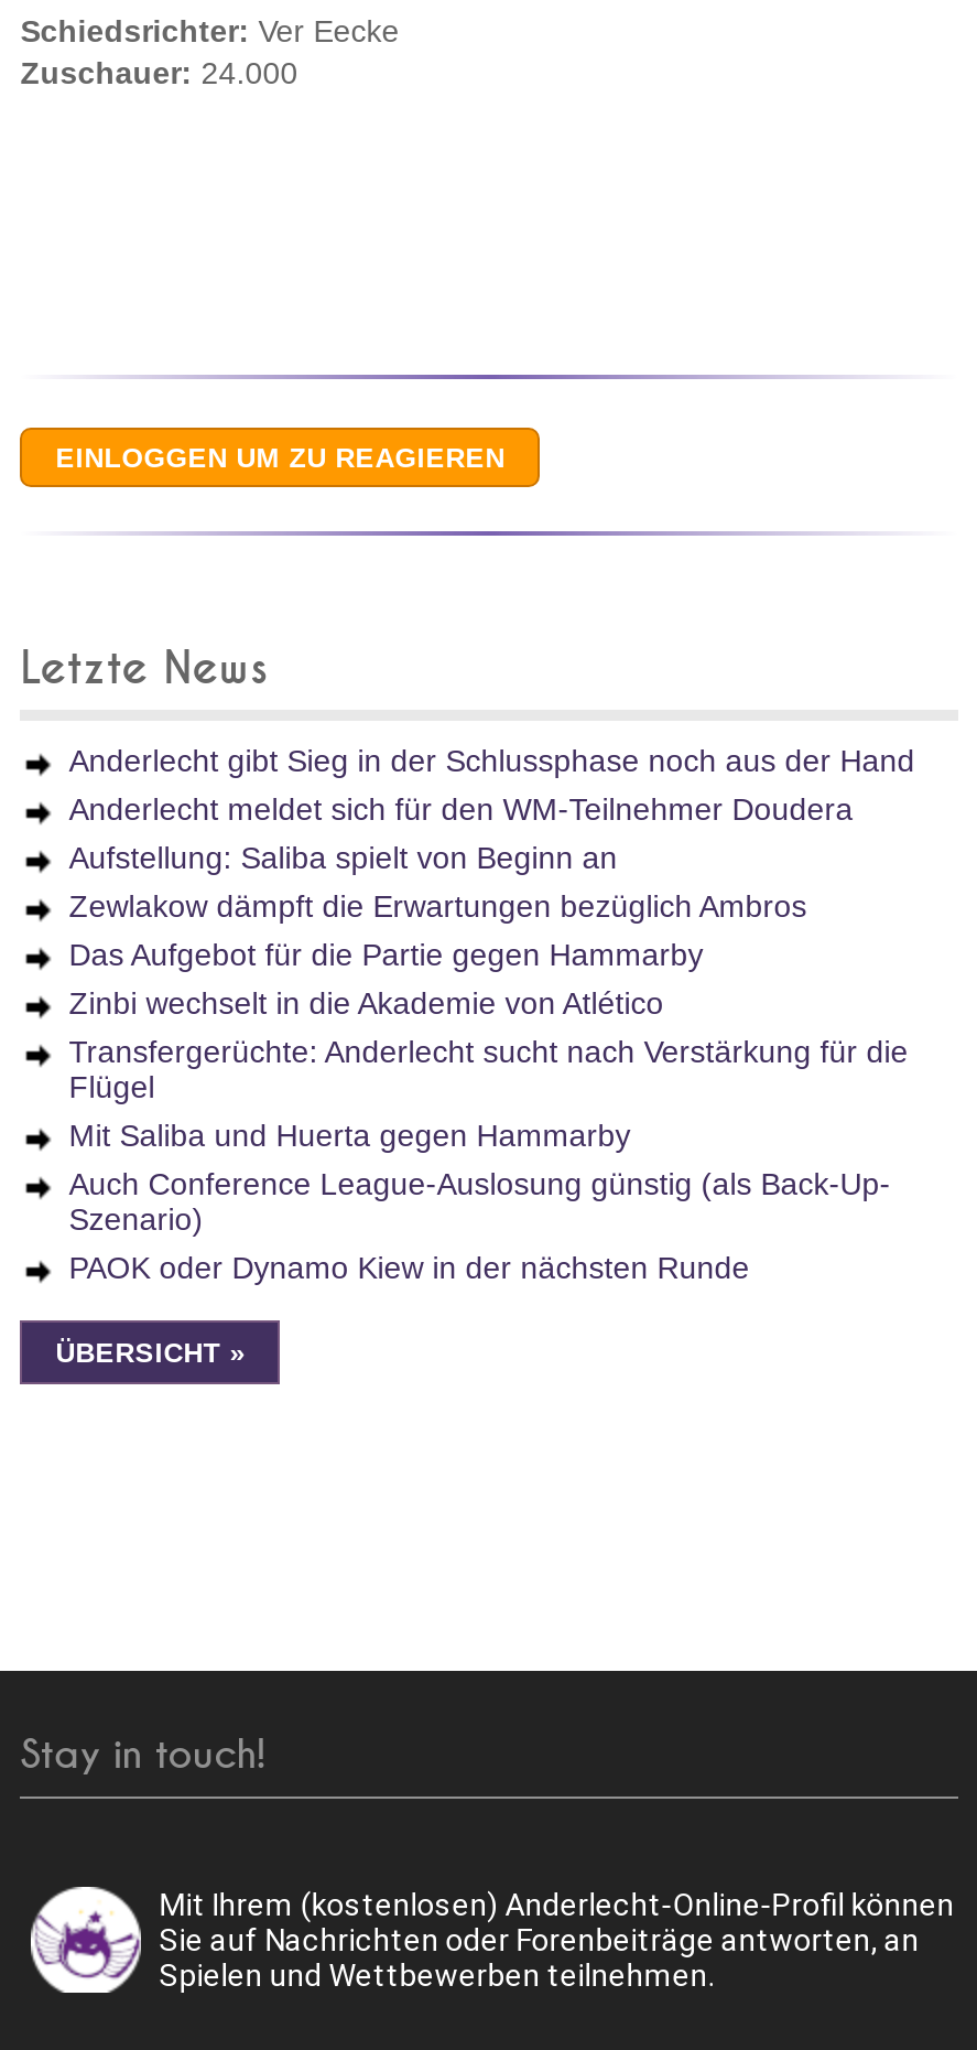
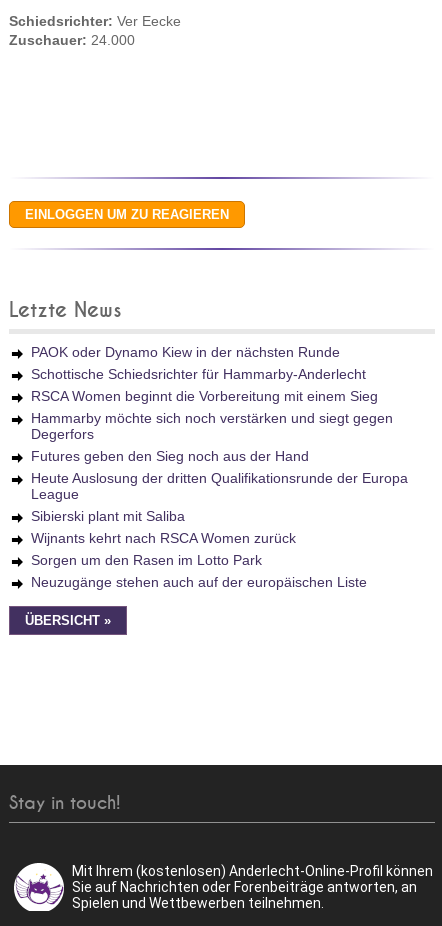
[69,743,915,1237] Anderlecht gibt Sieg in der Schlussphase noch aus der Hand | Anderlecht meldet sich für den WM-Teilnehmer Doudera | Aufstellung: Saliba spielt von Beginn an | Zewlakow dämpft die Erwartungen bezüglich Ambros | Das Aufgebot für die Partie gegen Hammarby | Zinbi wechselt in die Akademie von Atlético | Transfergerüchte: Anderlecht sucht nach Verstärkung für die | Flügel | Mit Saliba und Huerta gegen Hammarby | Auch Conference League-Auslosung günstig (als Back-Up- | Szenario) -> none
moved [69,1250,749,1285] -> [31,344,340,360]: PAOK oder Dynamo Kiew in der nächsten Runde
none -> [31,366,408,590] Schottische Schiedsrichter für Hammarby-Anderlecht | RSCA Women beginnt die Vorbereitung mit einem Sieg | Hammarby möchte sich noch verstärken und siegt gegen | Degerfors | Futures geben den Sieg noch aus der Hand | Heute Auslosung der dritten Qualifikationsrunde der Europa | League | Sibierski plant mit Saliba | Wijnants kehrt nach RSCA Women zurück | Sorgen um den Rasen im Lotto Park | Neuzugänge stehen auch auf der europäischen Liste

